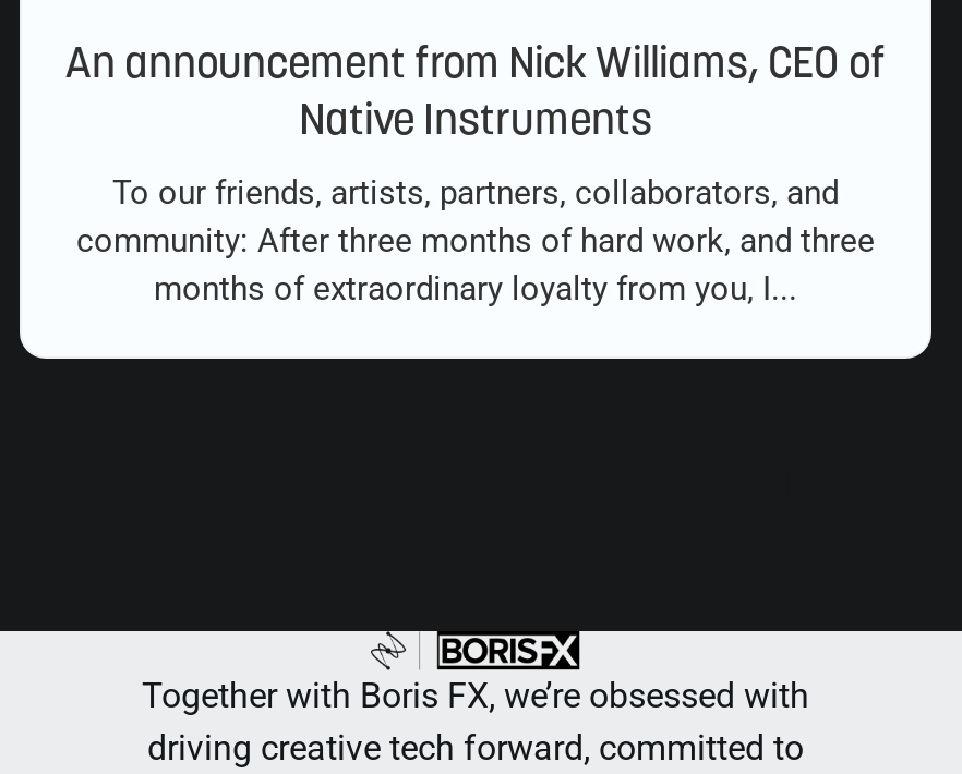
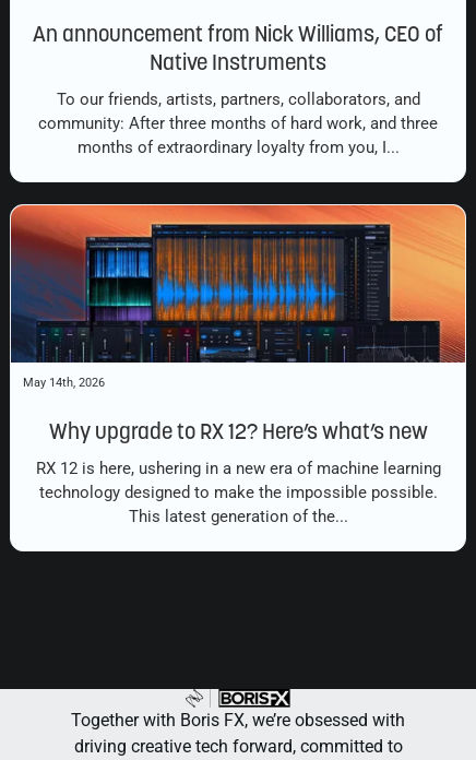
none -> [10,203,466,390] [image] | May 14th, 2026
none -> [35,459,441,527] RX 12 is here, ushering in a new era of machine learning | technology designed to make the impossible possible. | This latest generation of the...
none -> [49,417,427,446] Why upgrade to RX 12? Here’s what’s new

